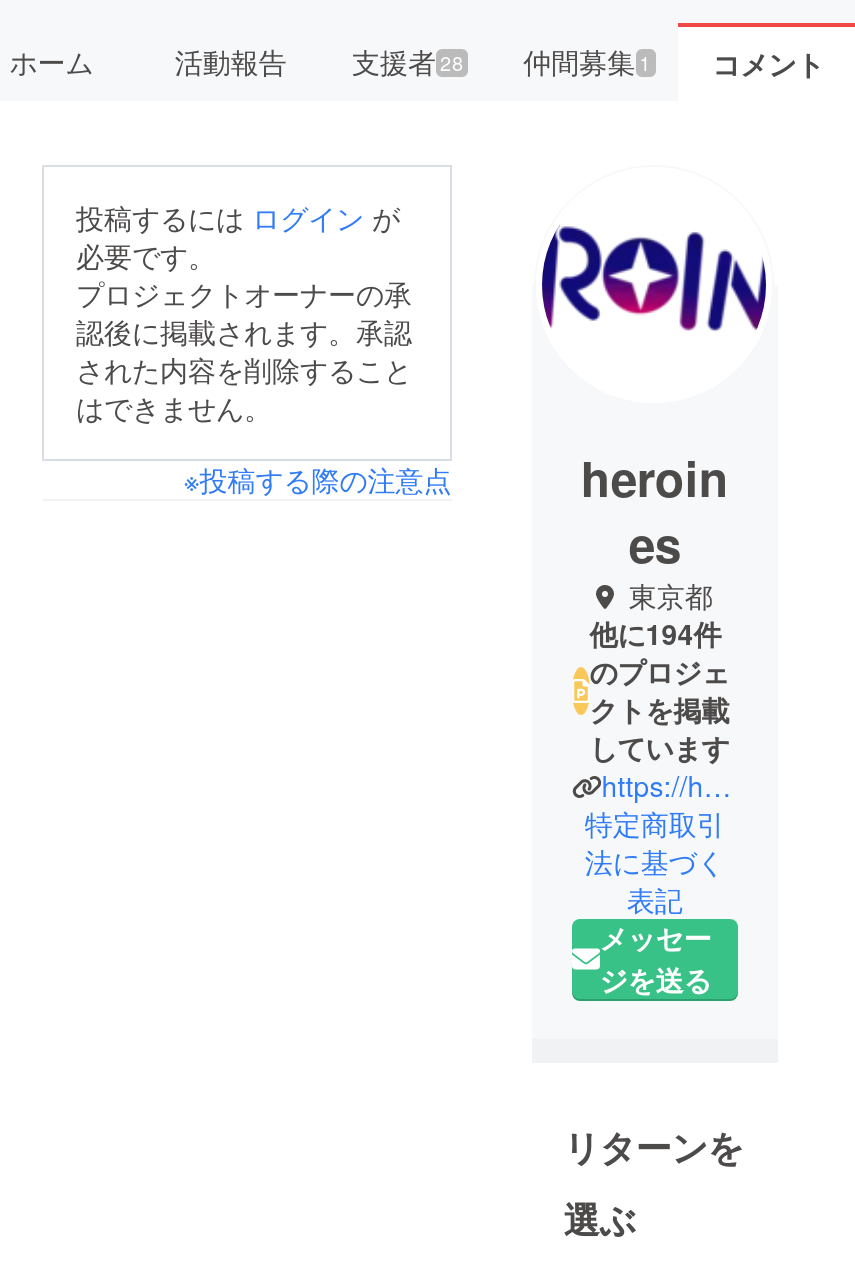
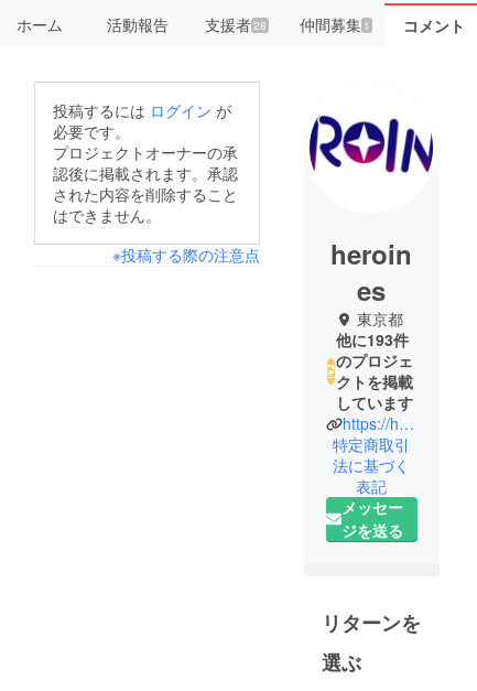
[590,613,722,653] 他に194件 -> [336,329,408,351] 他に193件

